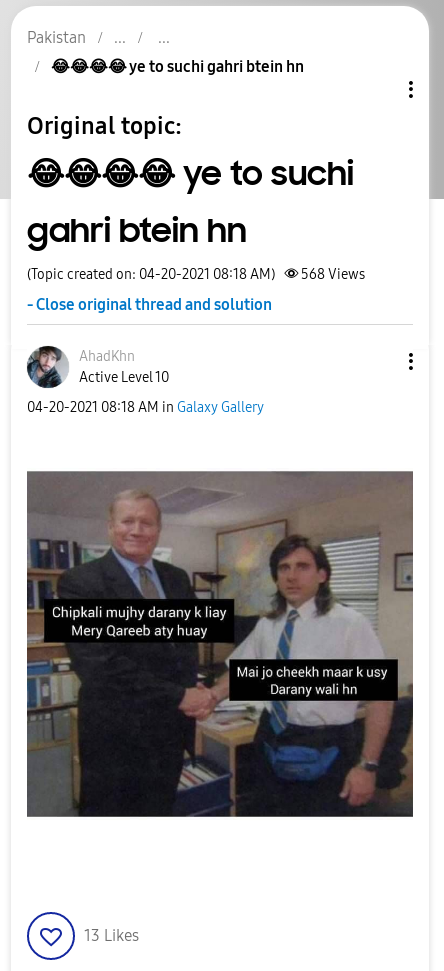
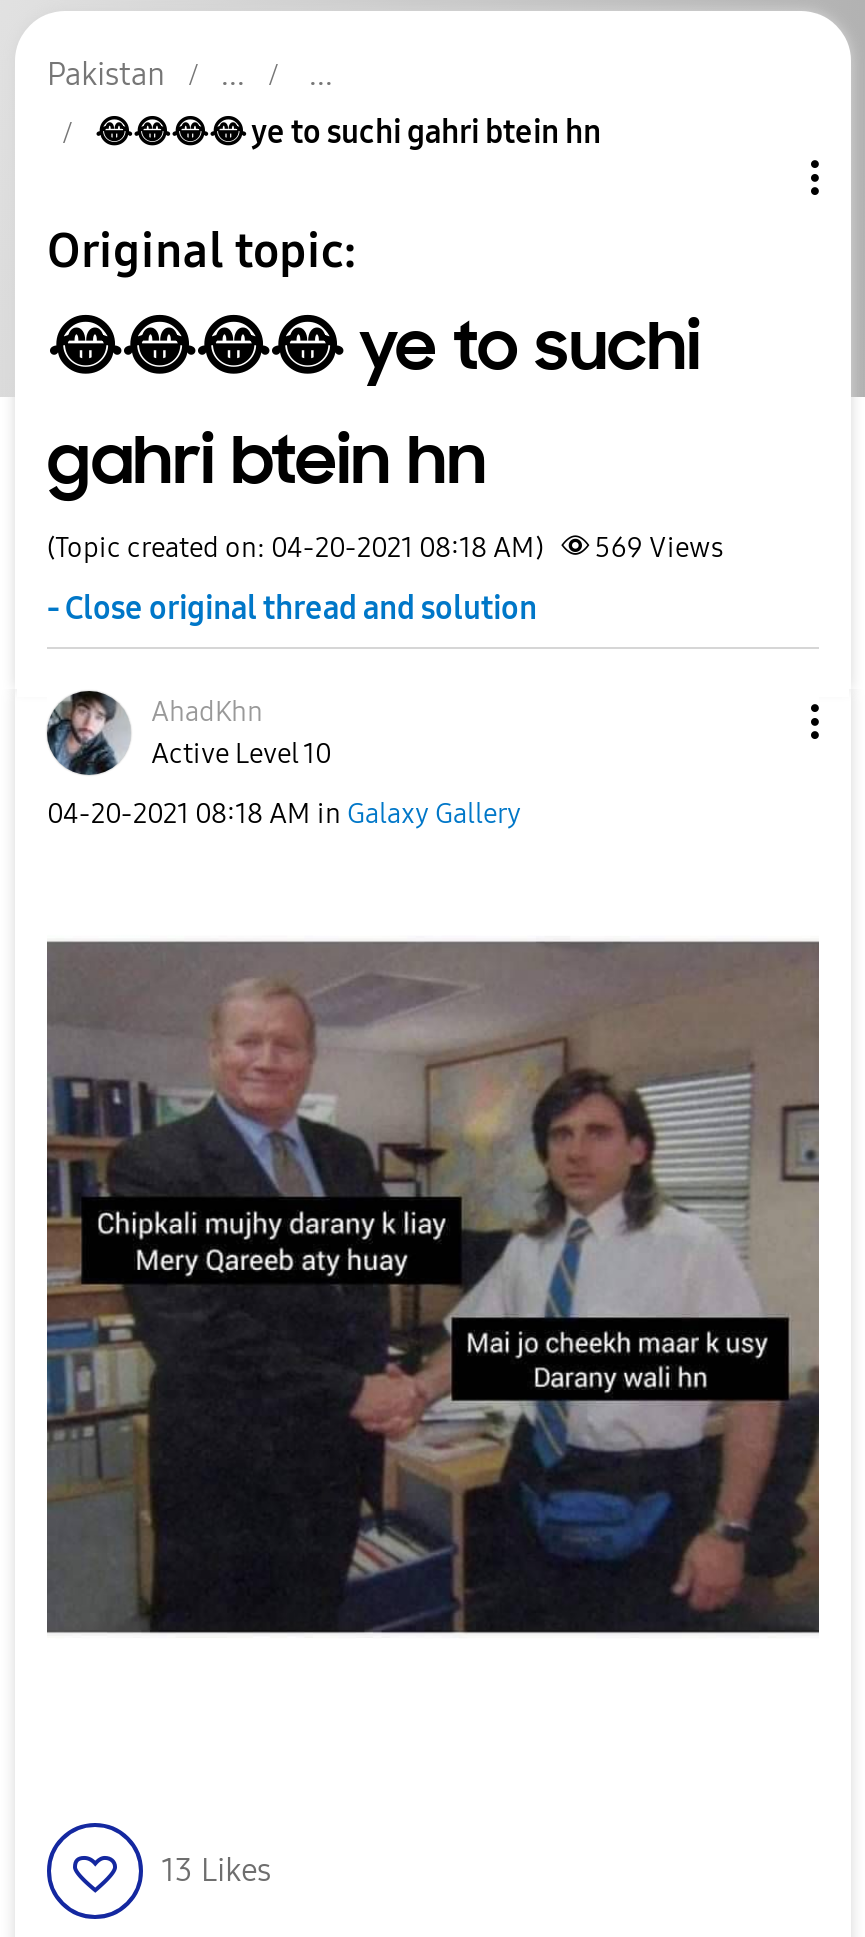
[27,266,365,283] (Topic created on: 04-20-2021 08:18 AM) 568 Views -> [47,531,723,565] (Topic created on: 04-20-2021 08:18 AM) 569 Views

